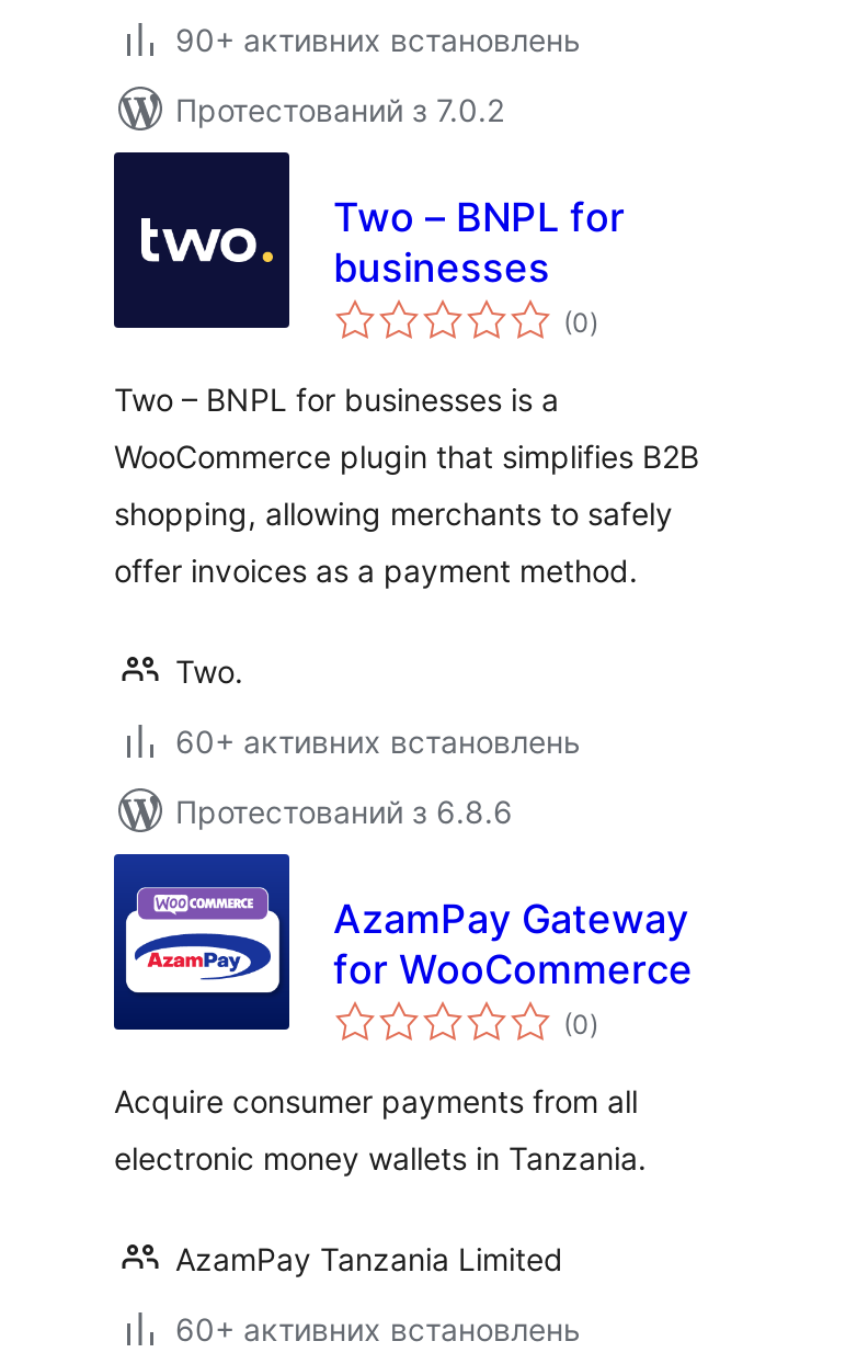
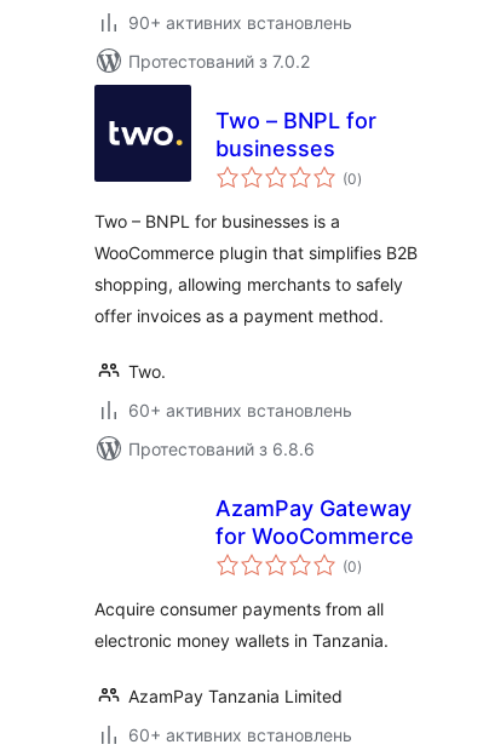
[112,852,292,1032] [image] -> none

